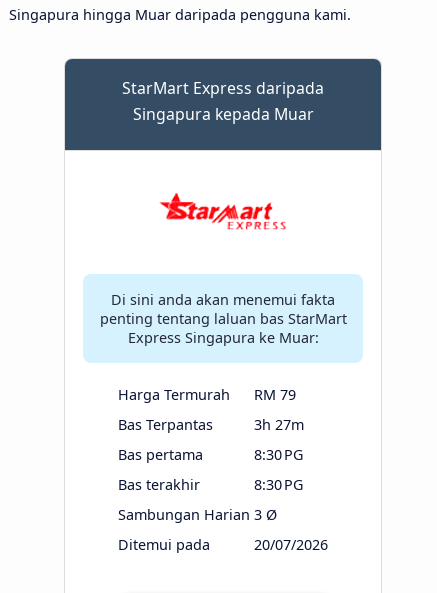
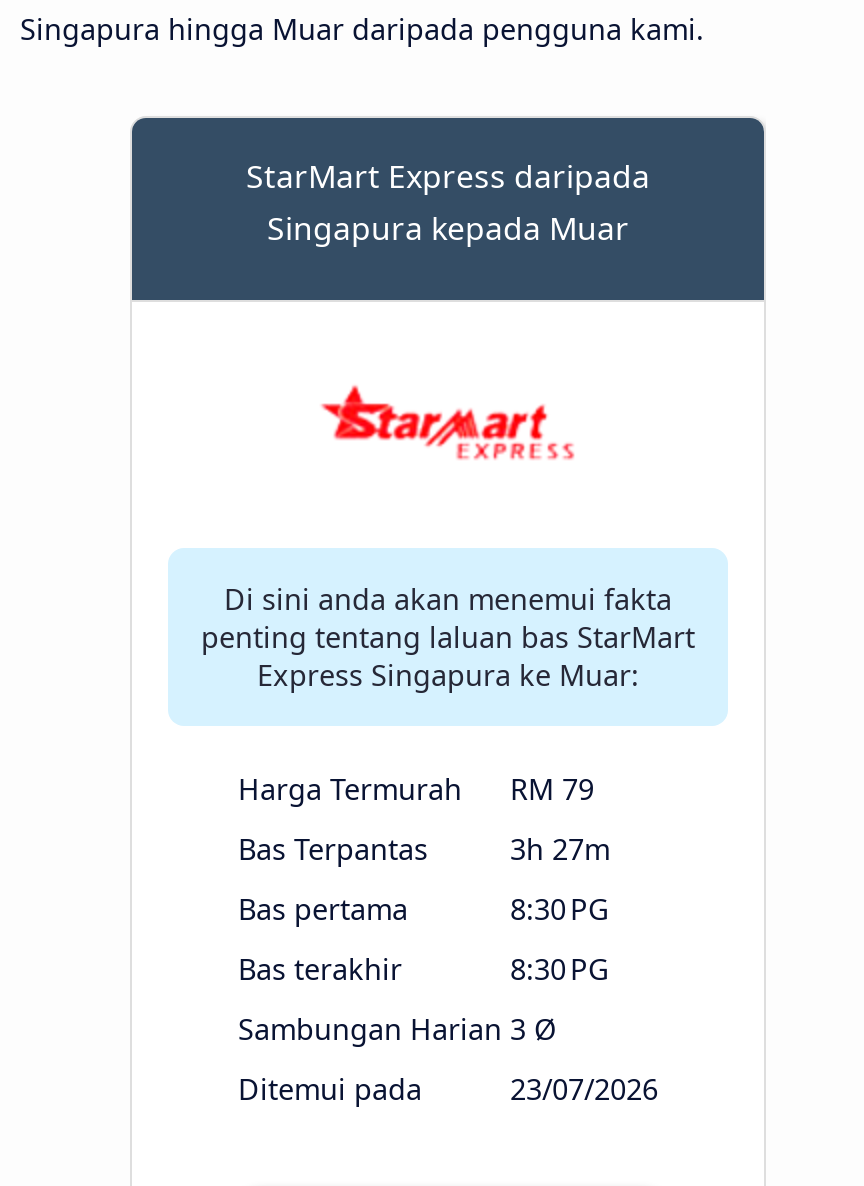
[254,535,328,554] 20/07/2026 -> [510,1070,658,1108] 23/07/2026

